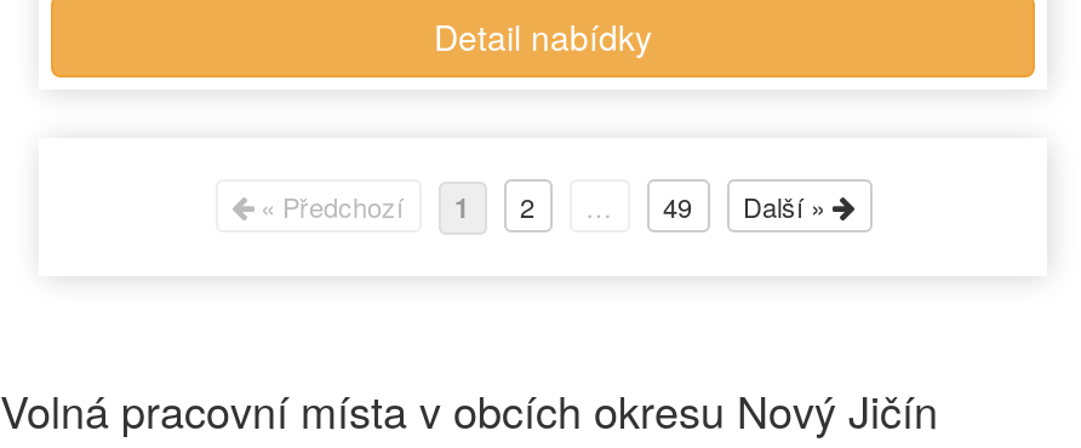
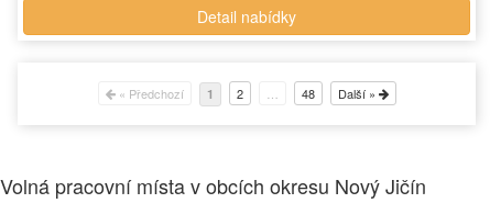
[663,186,692,225] 49 -> [301,84,314,102] 48

